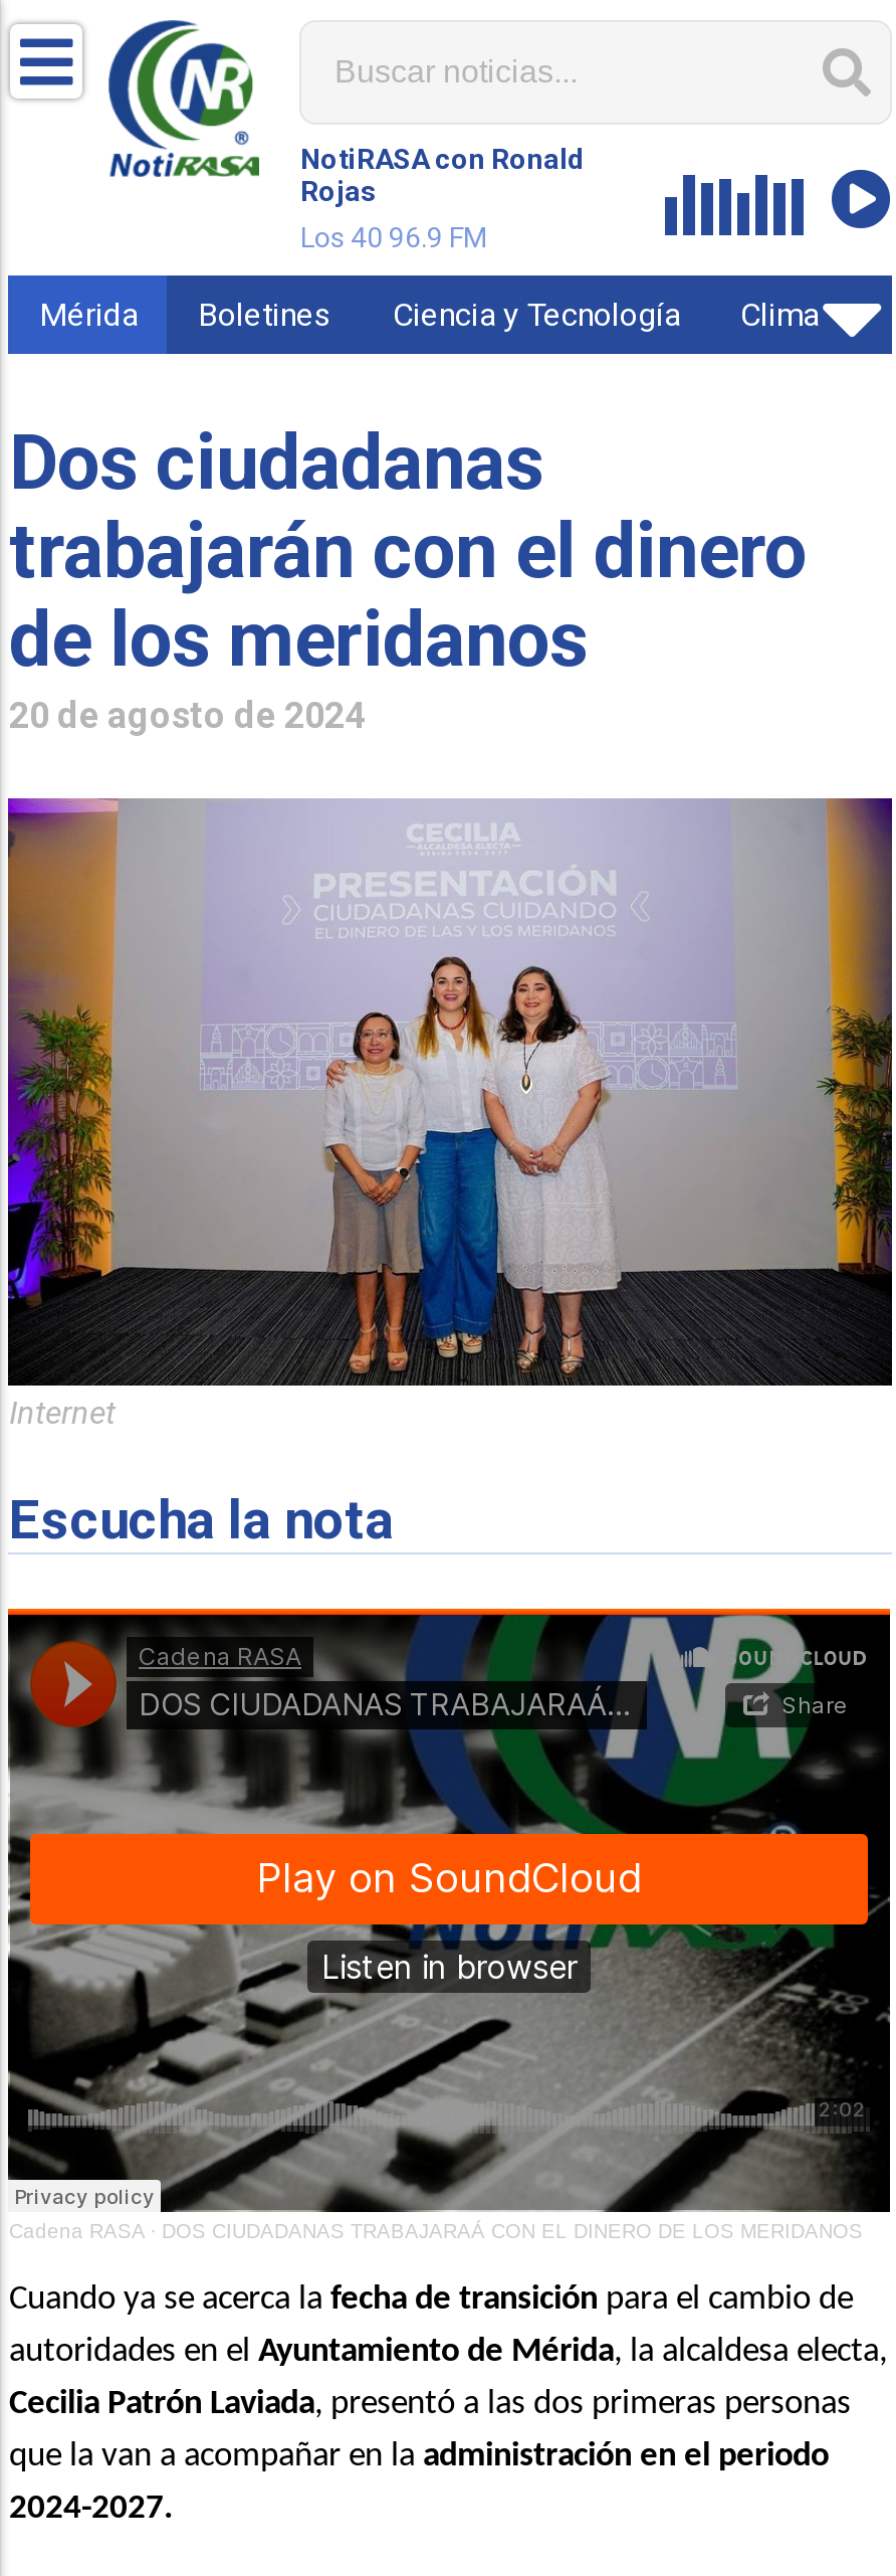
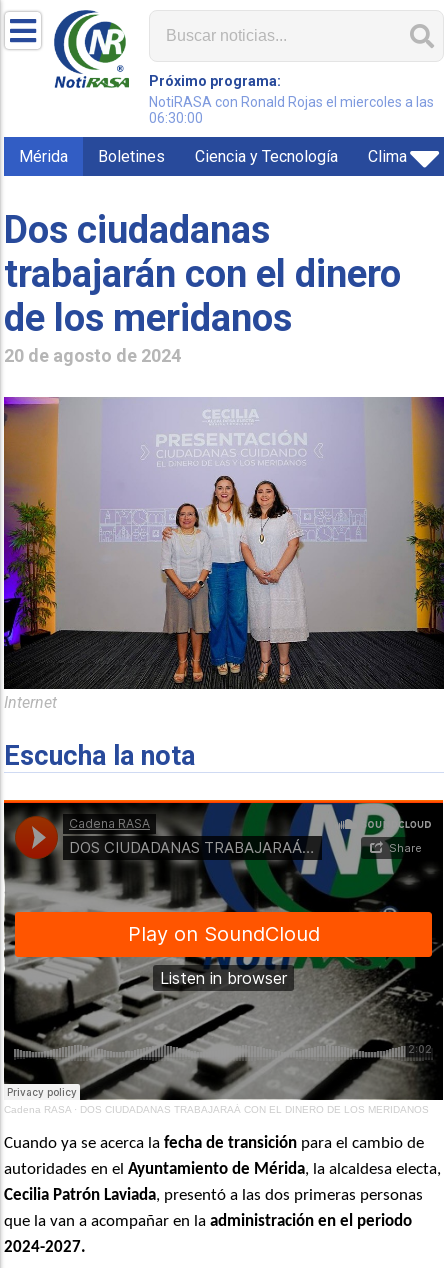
[300,143,586,253] NotiRASA con Ronald | Rojas | Los 40 96.9 FM -> [149,73,434,126] Próximo programa: | NotiRASA con Ronald Rojas el miercoles a las | 06:30:00

